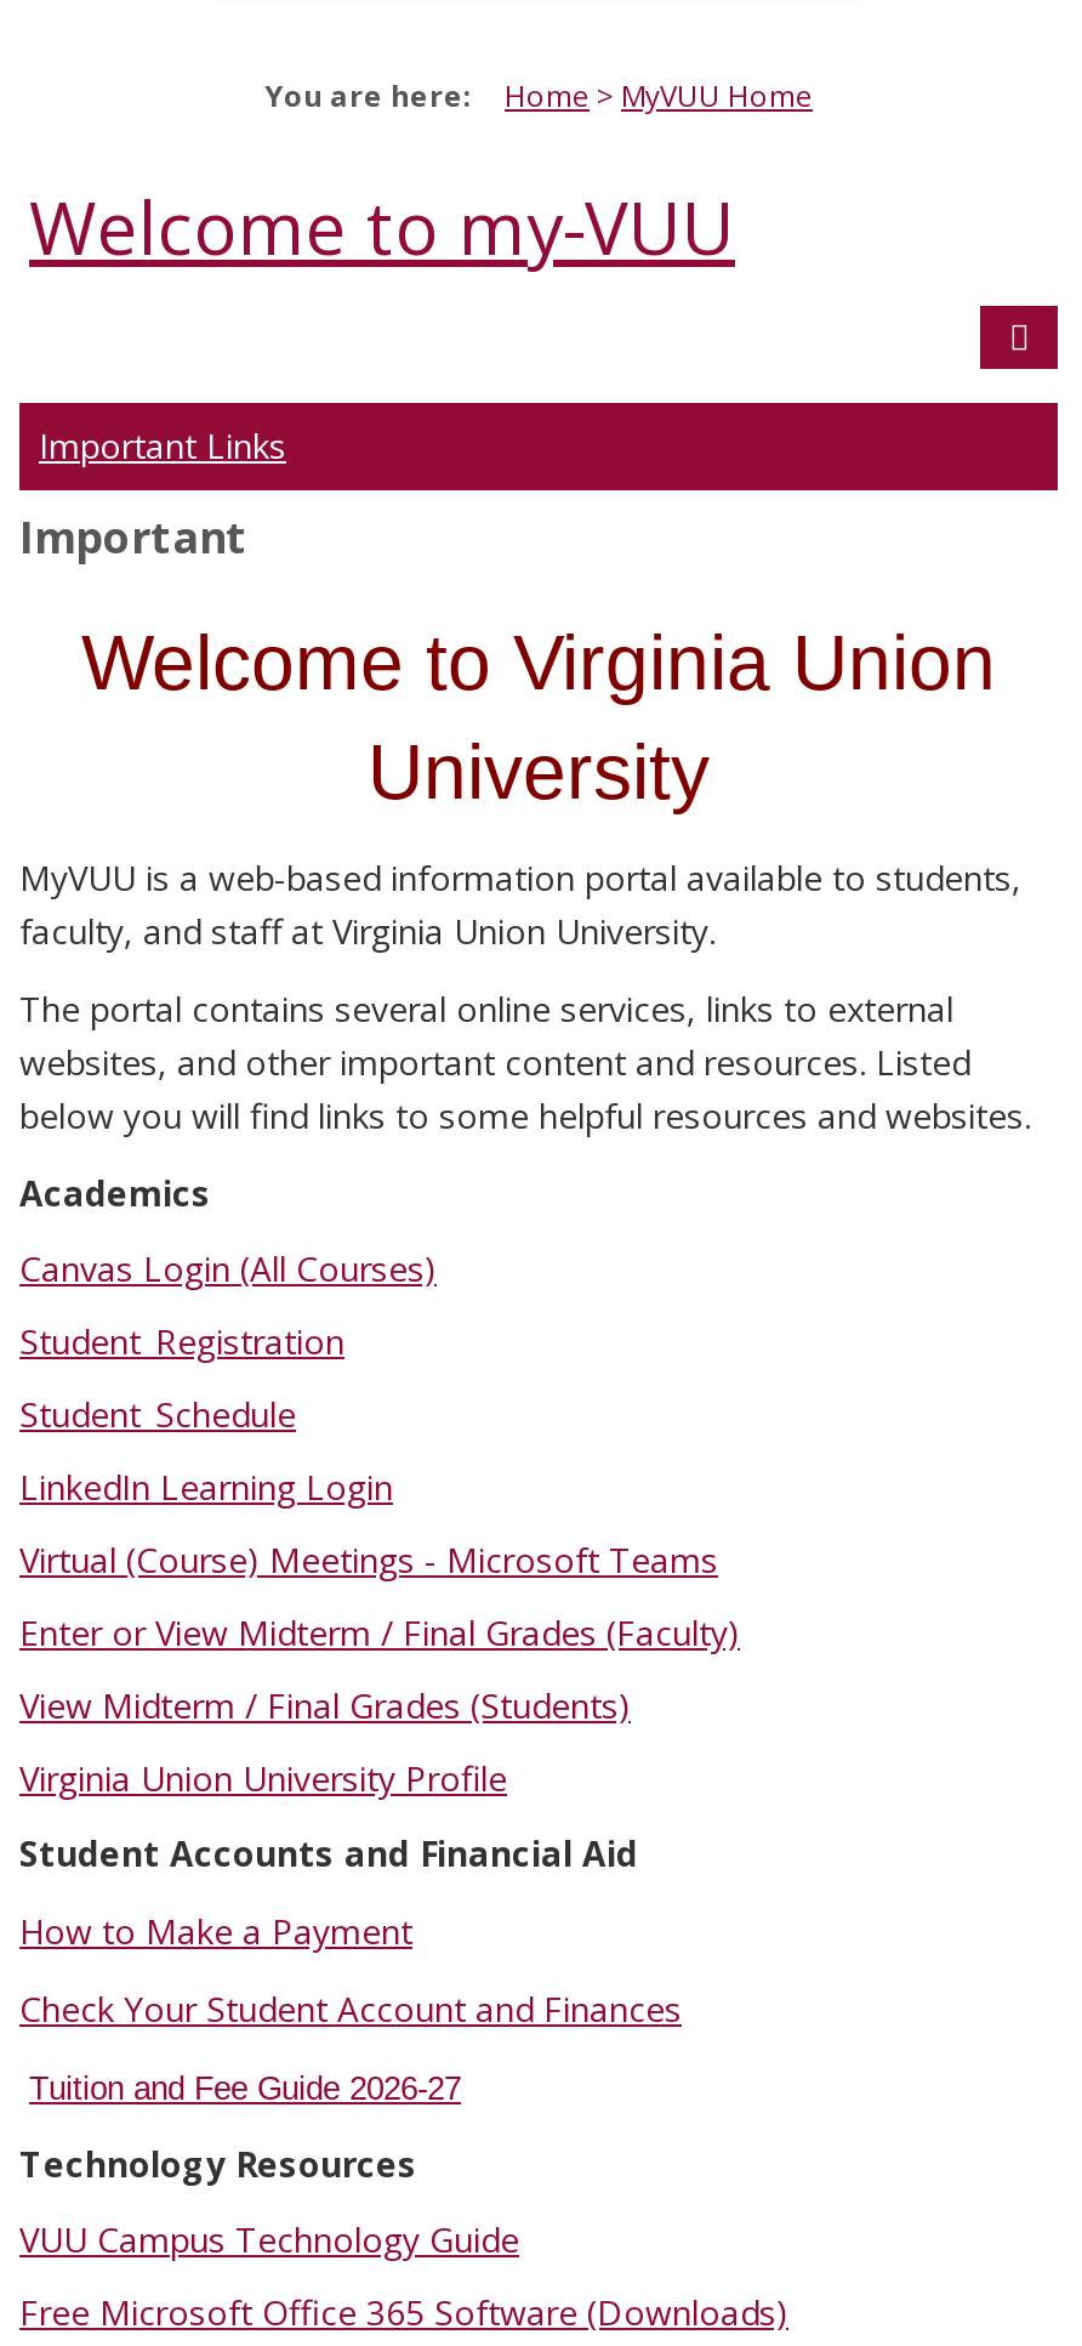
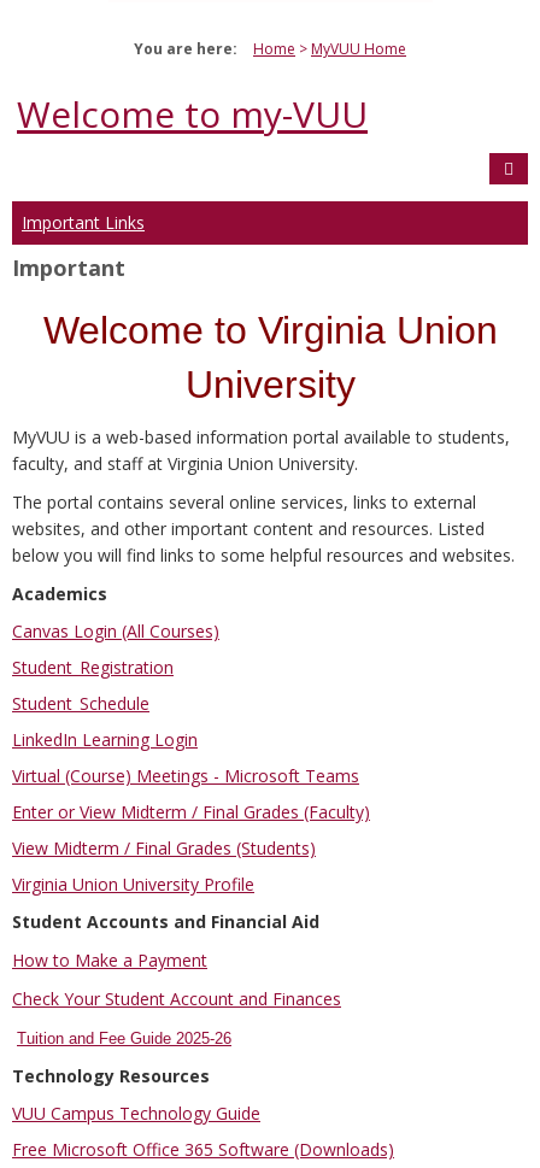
[29,2070,461,2107] Tuition and Fee Guide 2026-27 -> [17,1029,231,1047] Tuition and Fee Guide 2025-26

